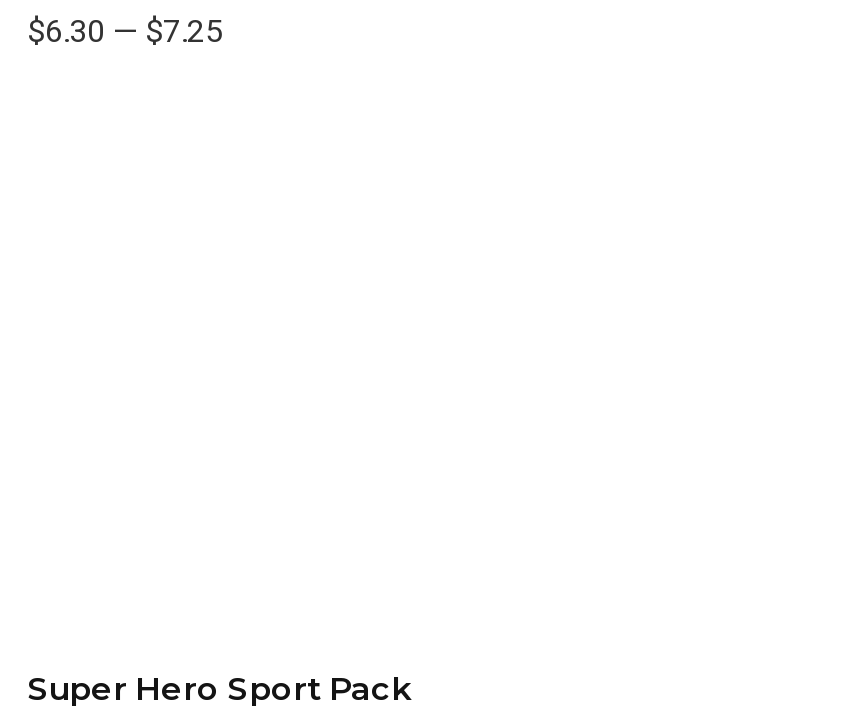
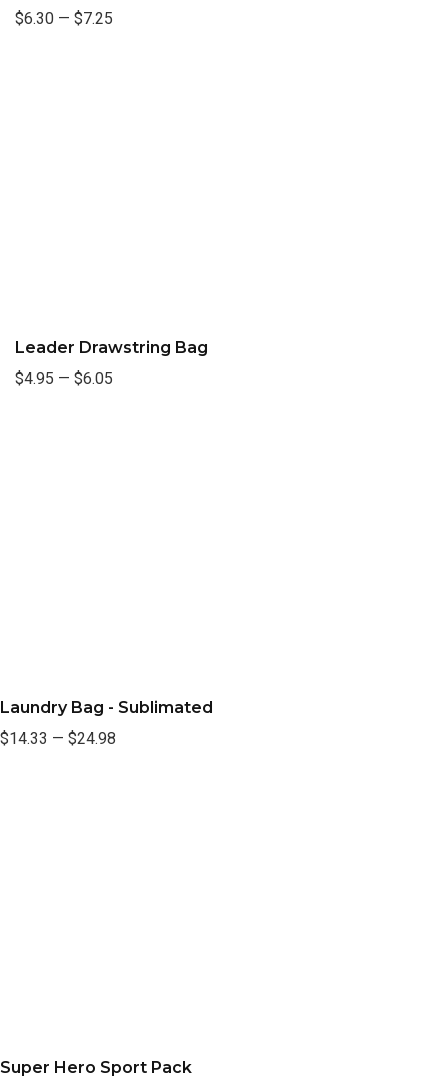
none -> [0,698,213,748] Laundry Bag - Sublimated | $14.33 — $24.98
none -> [15,338,208,388] Leader Drawstring Bag | $4.95 — $6.05

